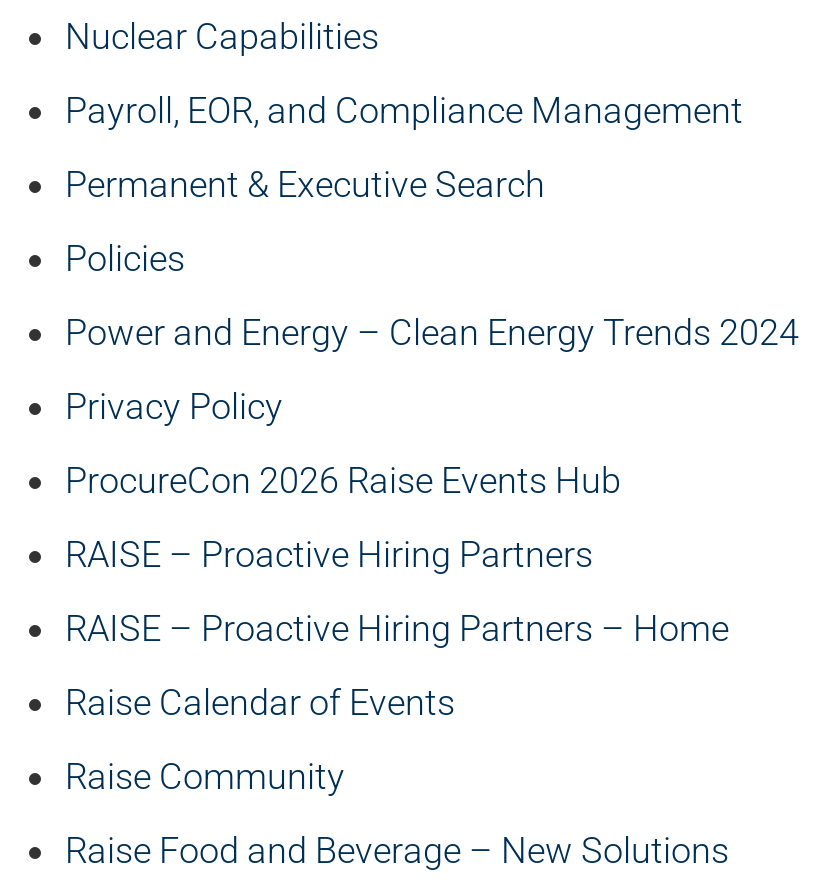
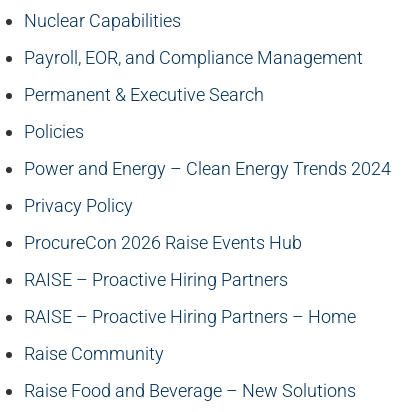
[65,682,455,724] Raise Calendar of Events -> none

